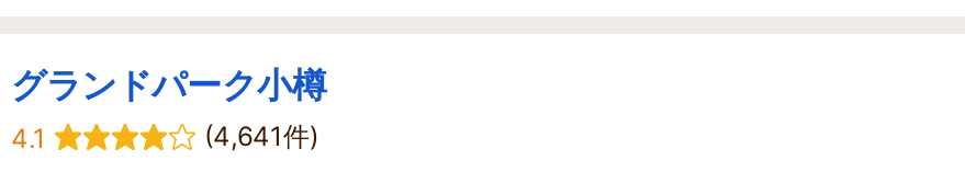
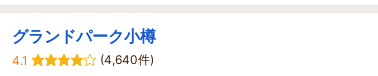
[204,119,318,152] (4,641件) -> [100,52,154,67] (4,640件)

